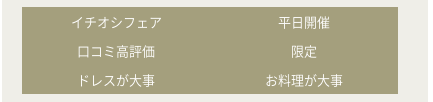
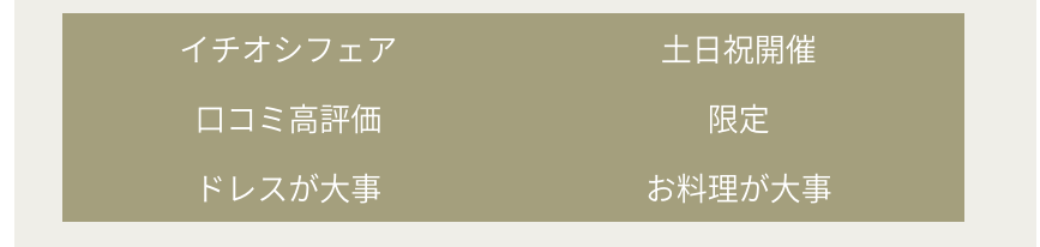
[278,12,330,31] 平日開催 -> [661,24,817,69] 土日祝開催

